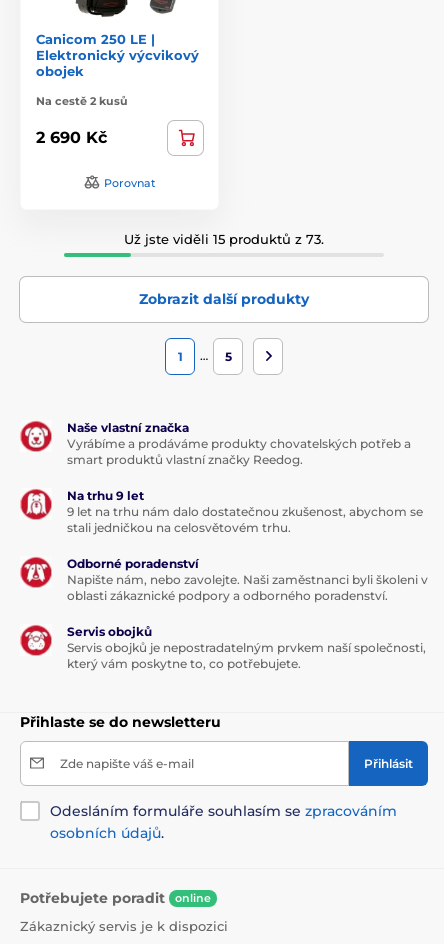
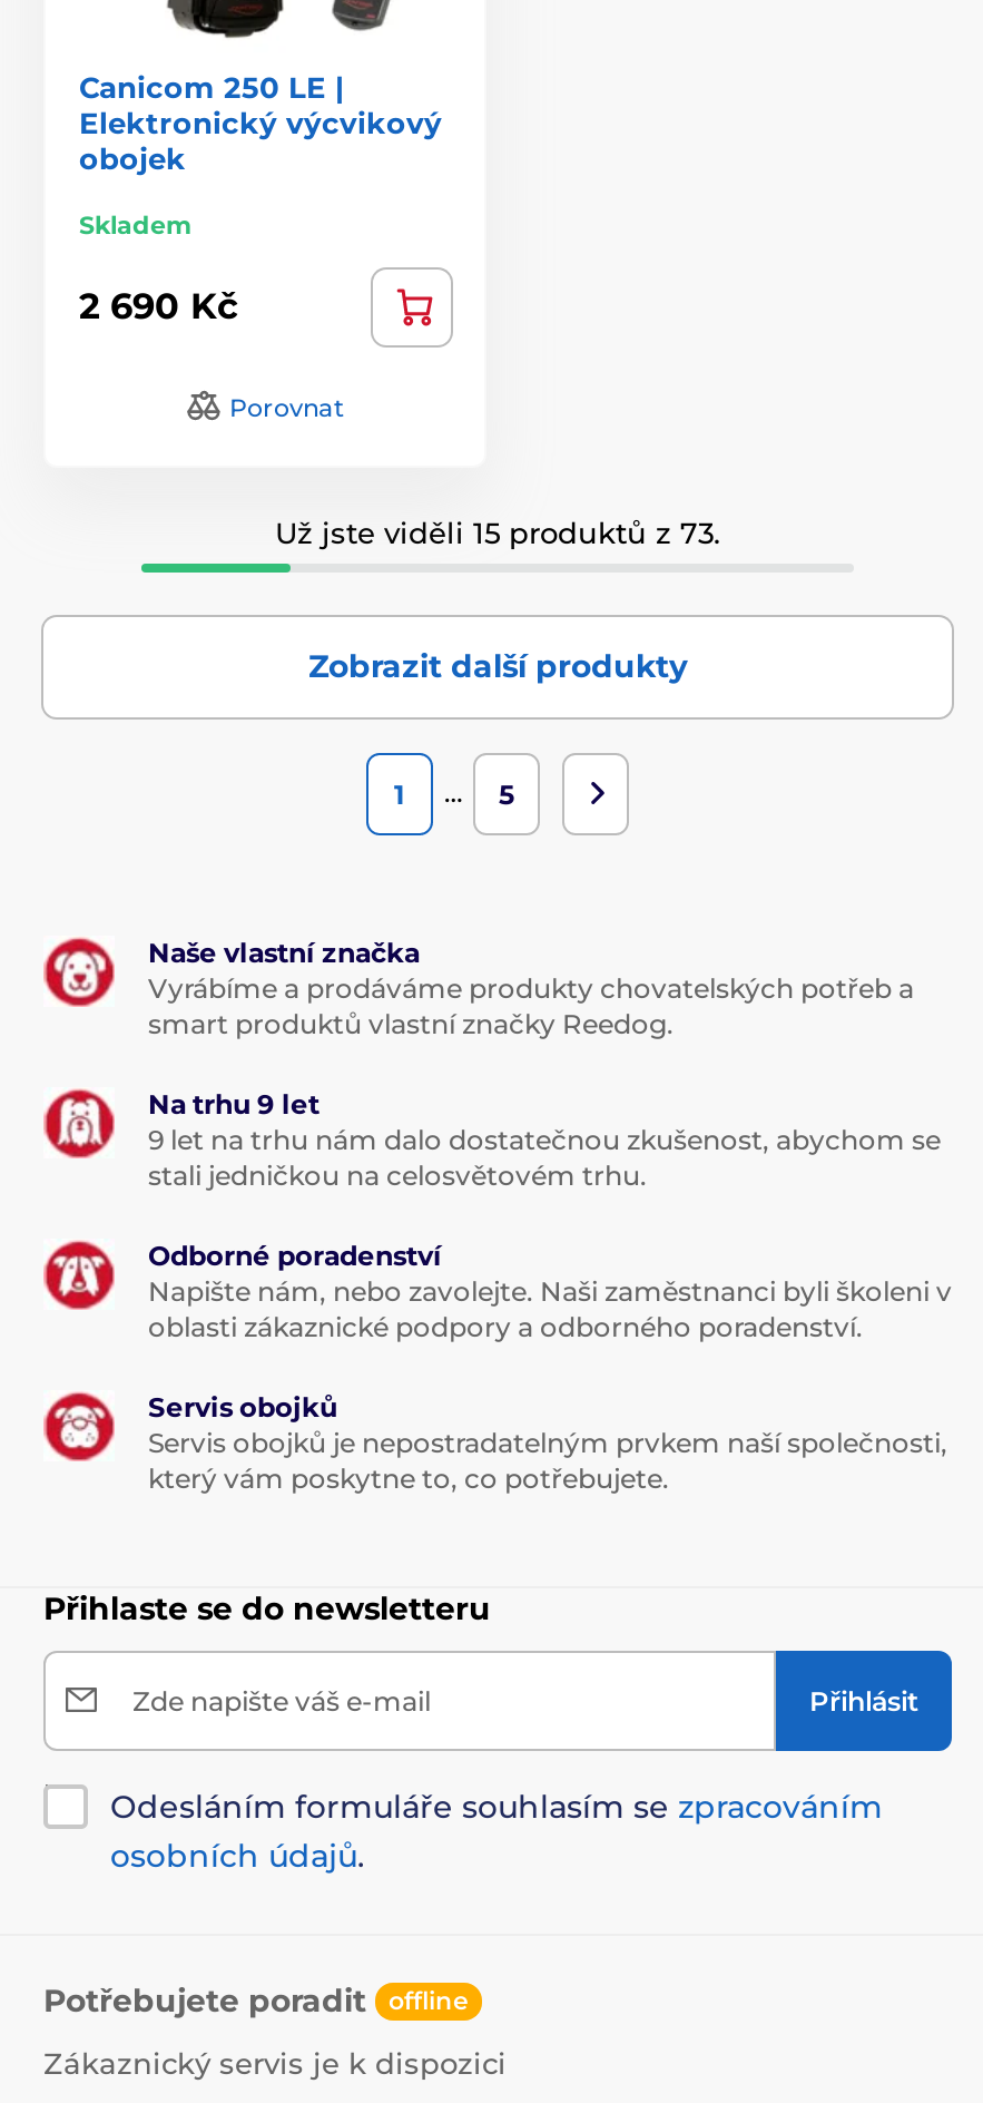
[36,93,128,107] Na cestě 2 kusů -> [79,208,193,239] Skladem
[20,888,211,906] Potřebujete poradit online -> [43,1979,469,2019] Potřebujete poradit offline

